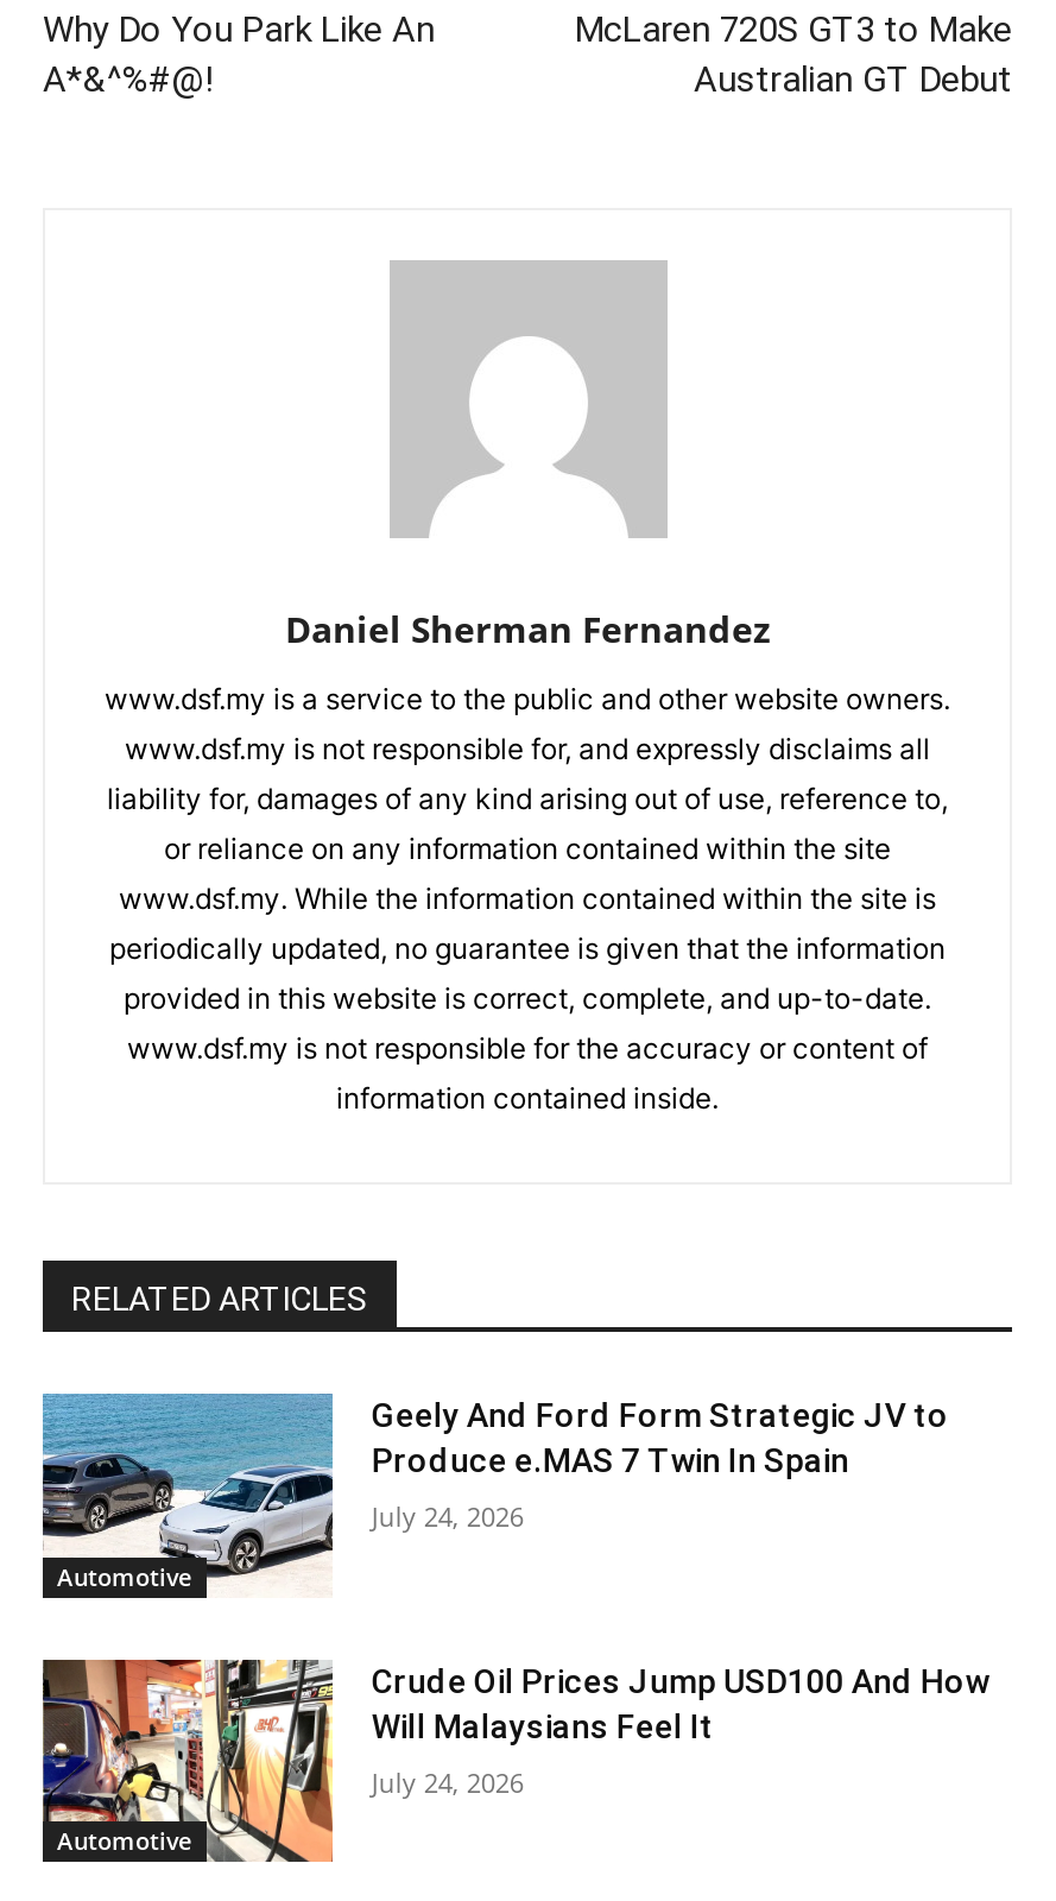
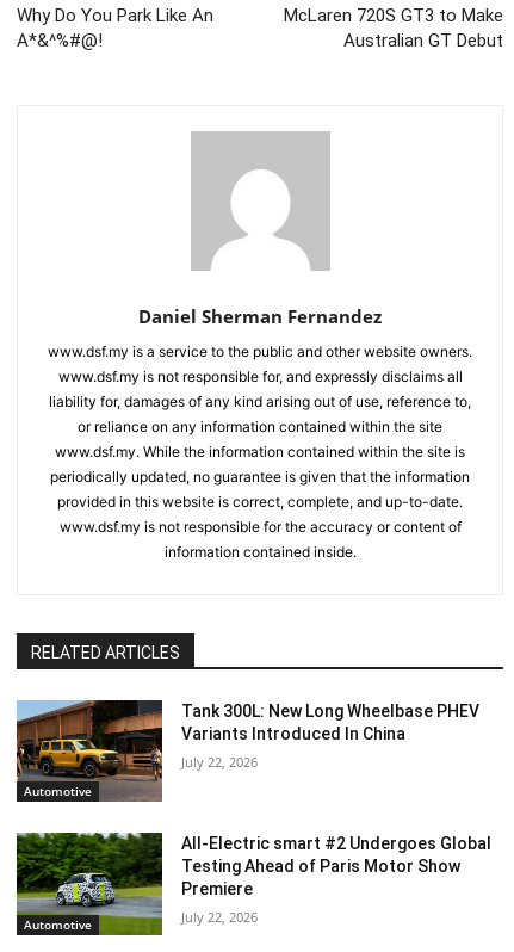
[40,1392,949,1599] [image] | Geely And Ford Form Strategic JV to | Produce e.MAS 7 Twin In Spain -> [16,699,480,803] [image] | Tank 300L: New Long Wheelbase PHEV | Variants Introduced In China
[372,1499,524,1535] July 24, 2026 -> [182,753,258,770] July 22, 2026
[40,1656,989,1865] [image] | Crude Oil Prices Jump USD100 And How | Will Malaysians Feel It -> [16,832,492,936] [image] | All-Electric smart #2 Undergoes Global | Testing Ahead of Paris Motor Show | Premiere
[372,1764,524,1800] July 24, 2026 -> [182,908,258,926] July 22, 2026

